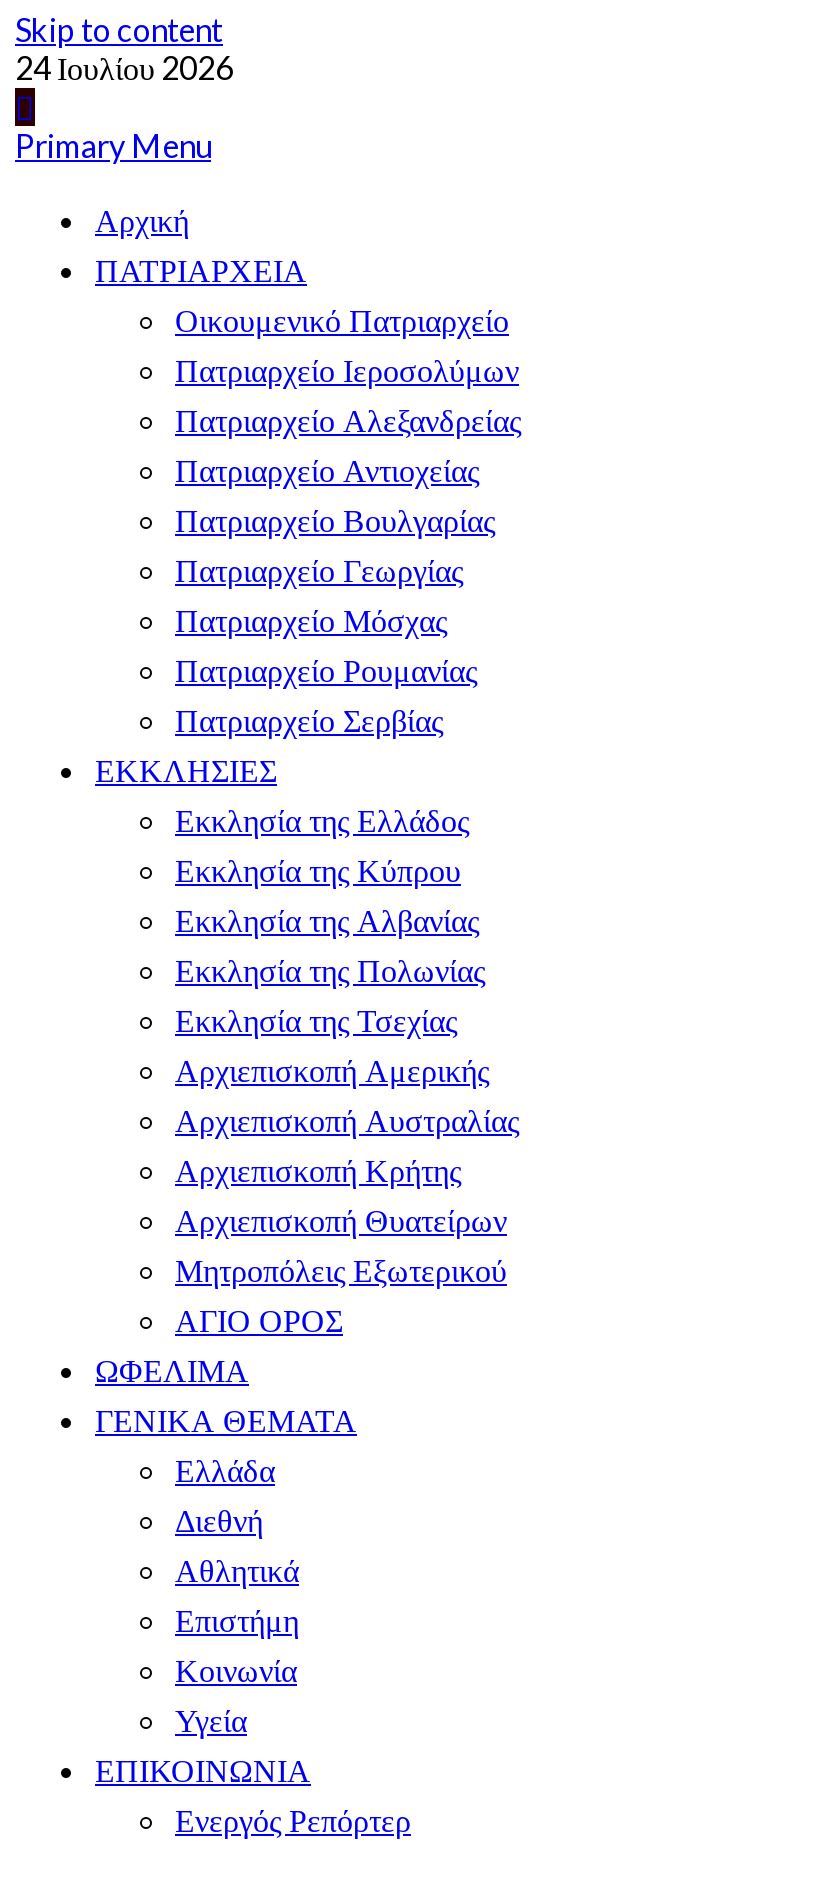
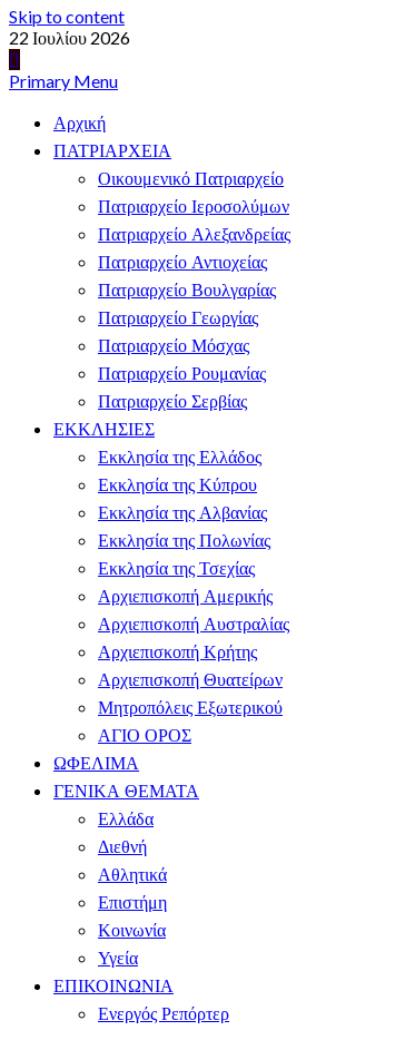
[15,48,233,86] 24 Ιουλίου 2026 -> [9,27,130,48] 22 Ιουλίου 2026

